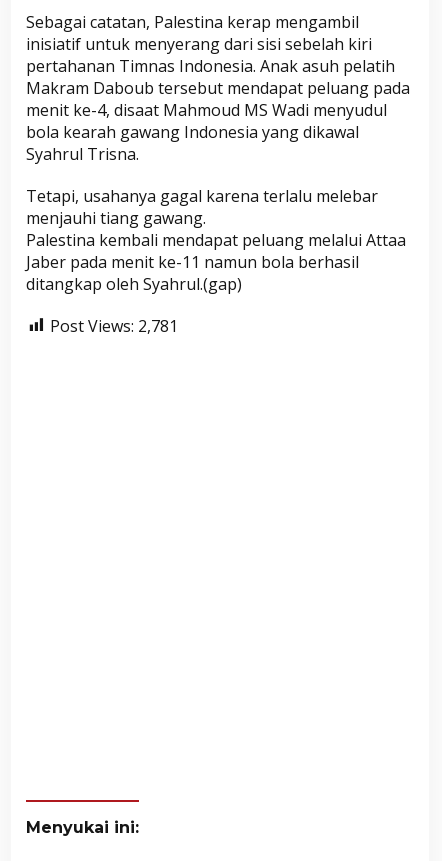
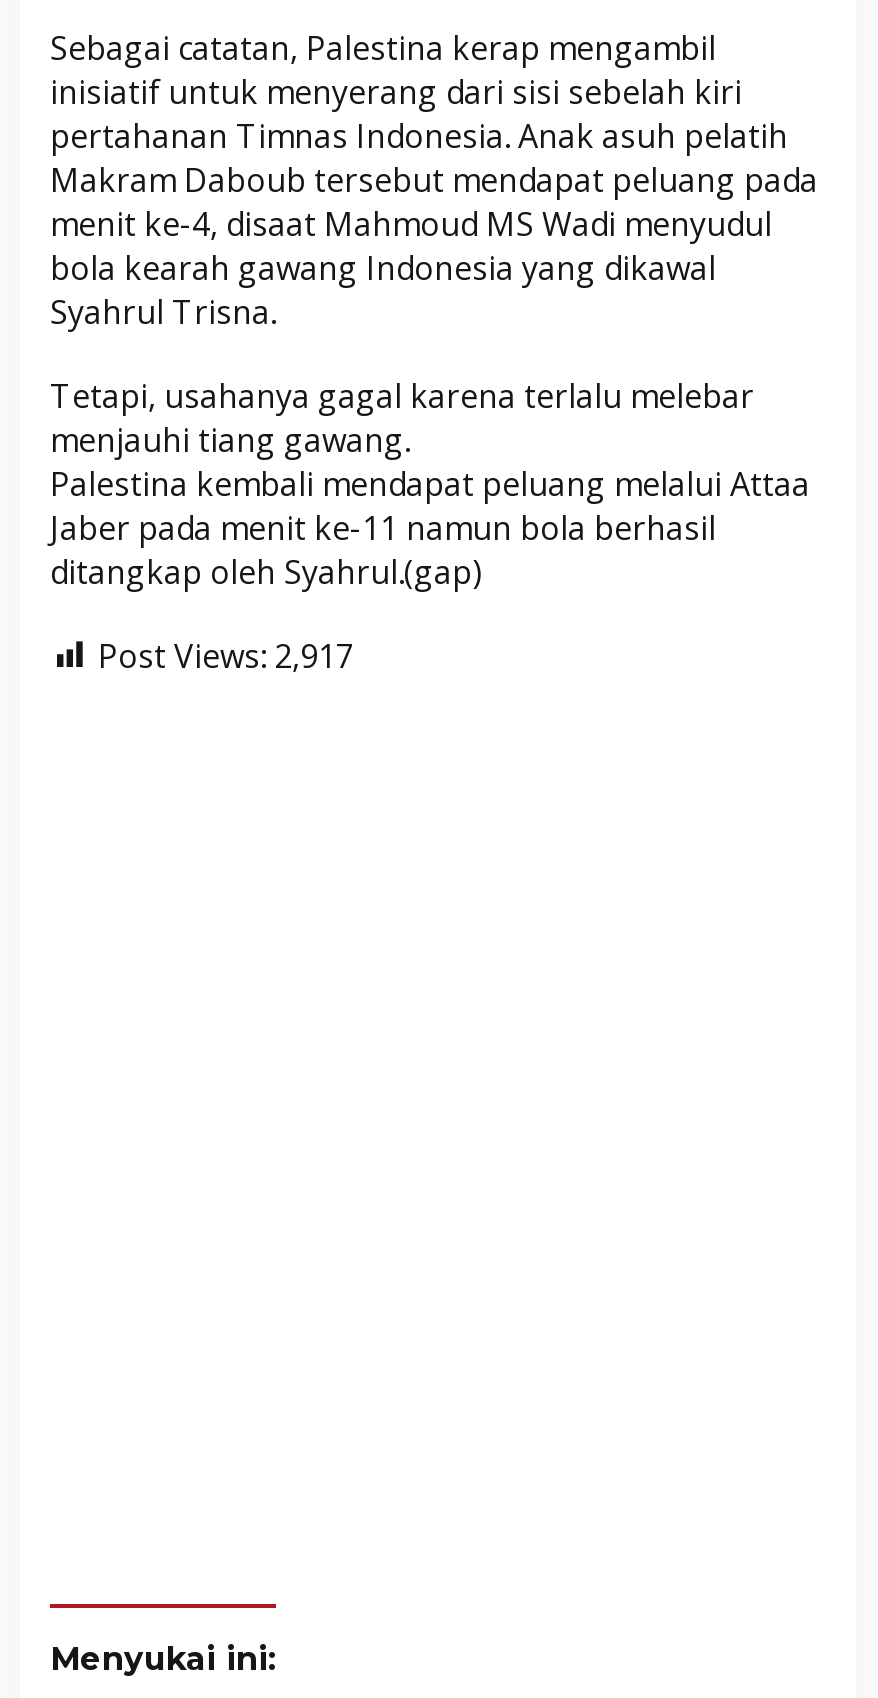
[50,314,178,336] Post Views: 2,781 -> [98,633,354,677] Post Views: 2,917

